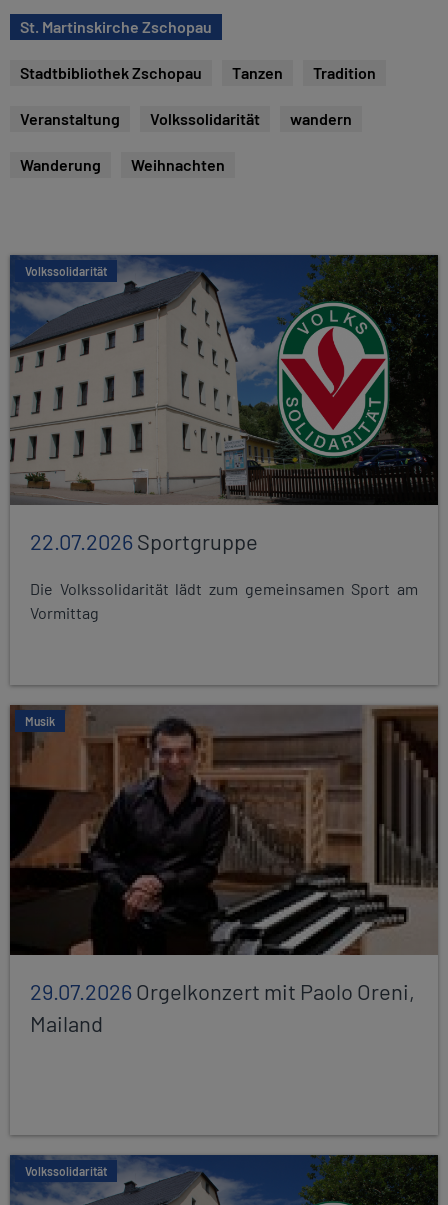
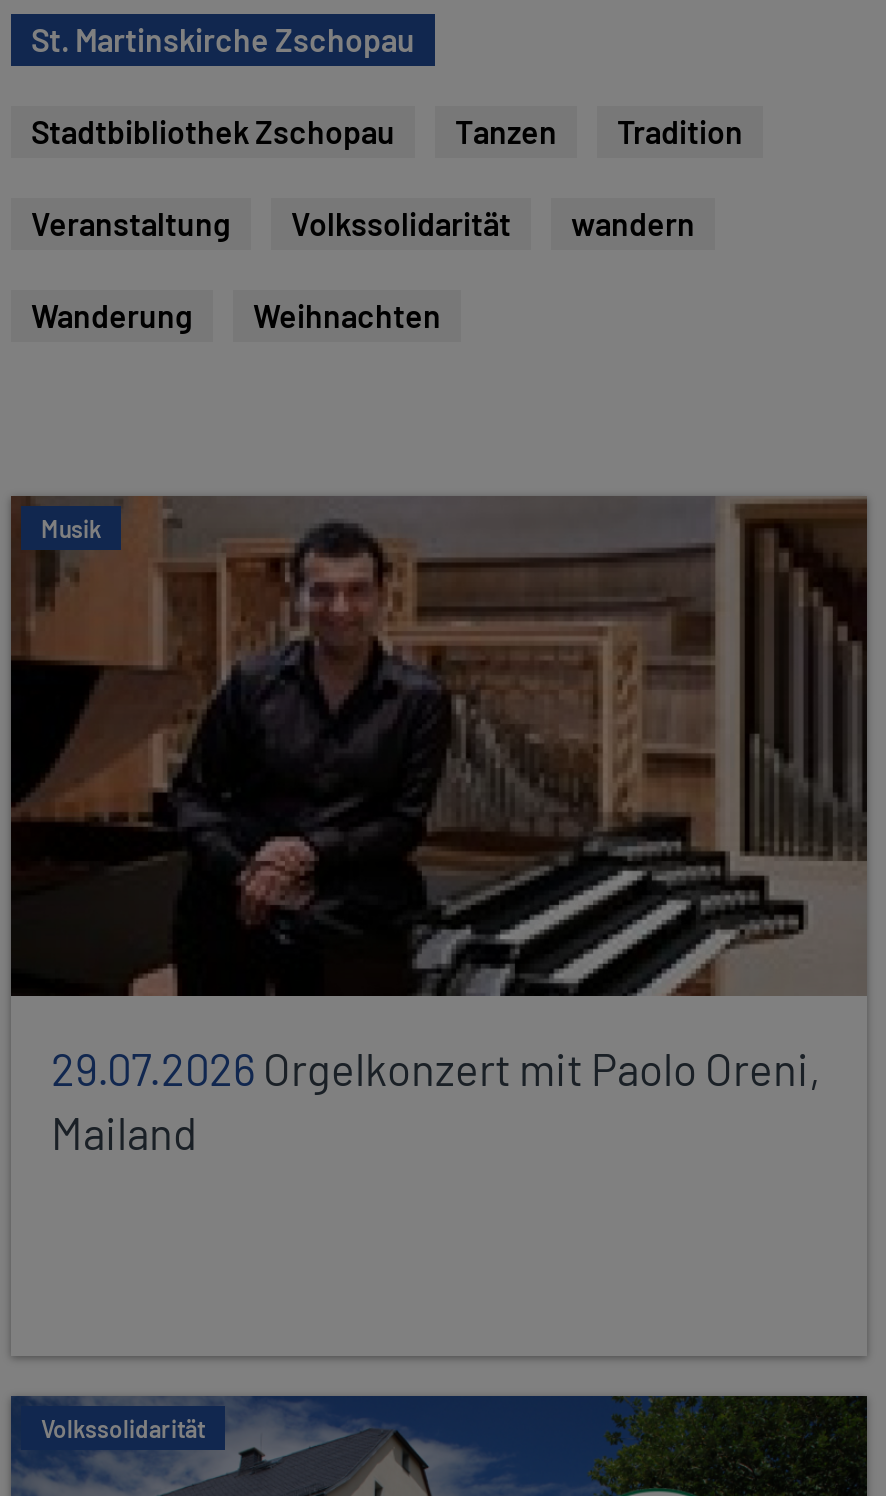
[9,254,439,506] [image] | Volkssolidarität -> none
[30,528,418,622] 22.07.2026 Sportgruppe | Die Volkssolidarität lädt zum gemeinsamen Sport am | Vormittag -> none

